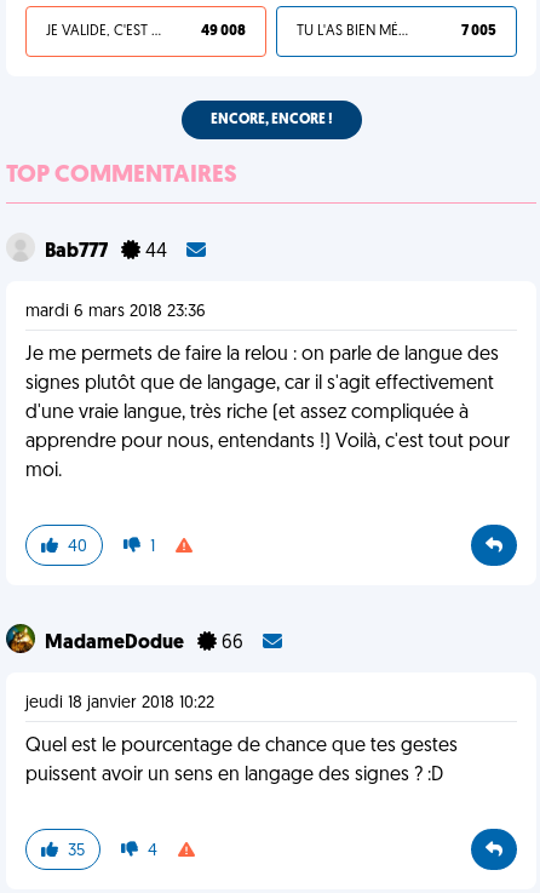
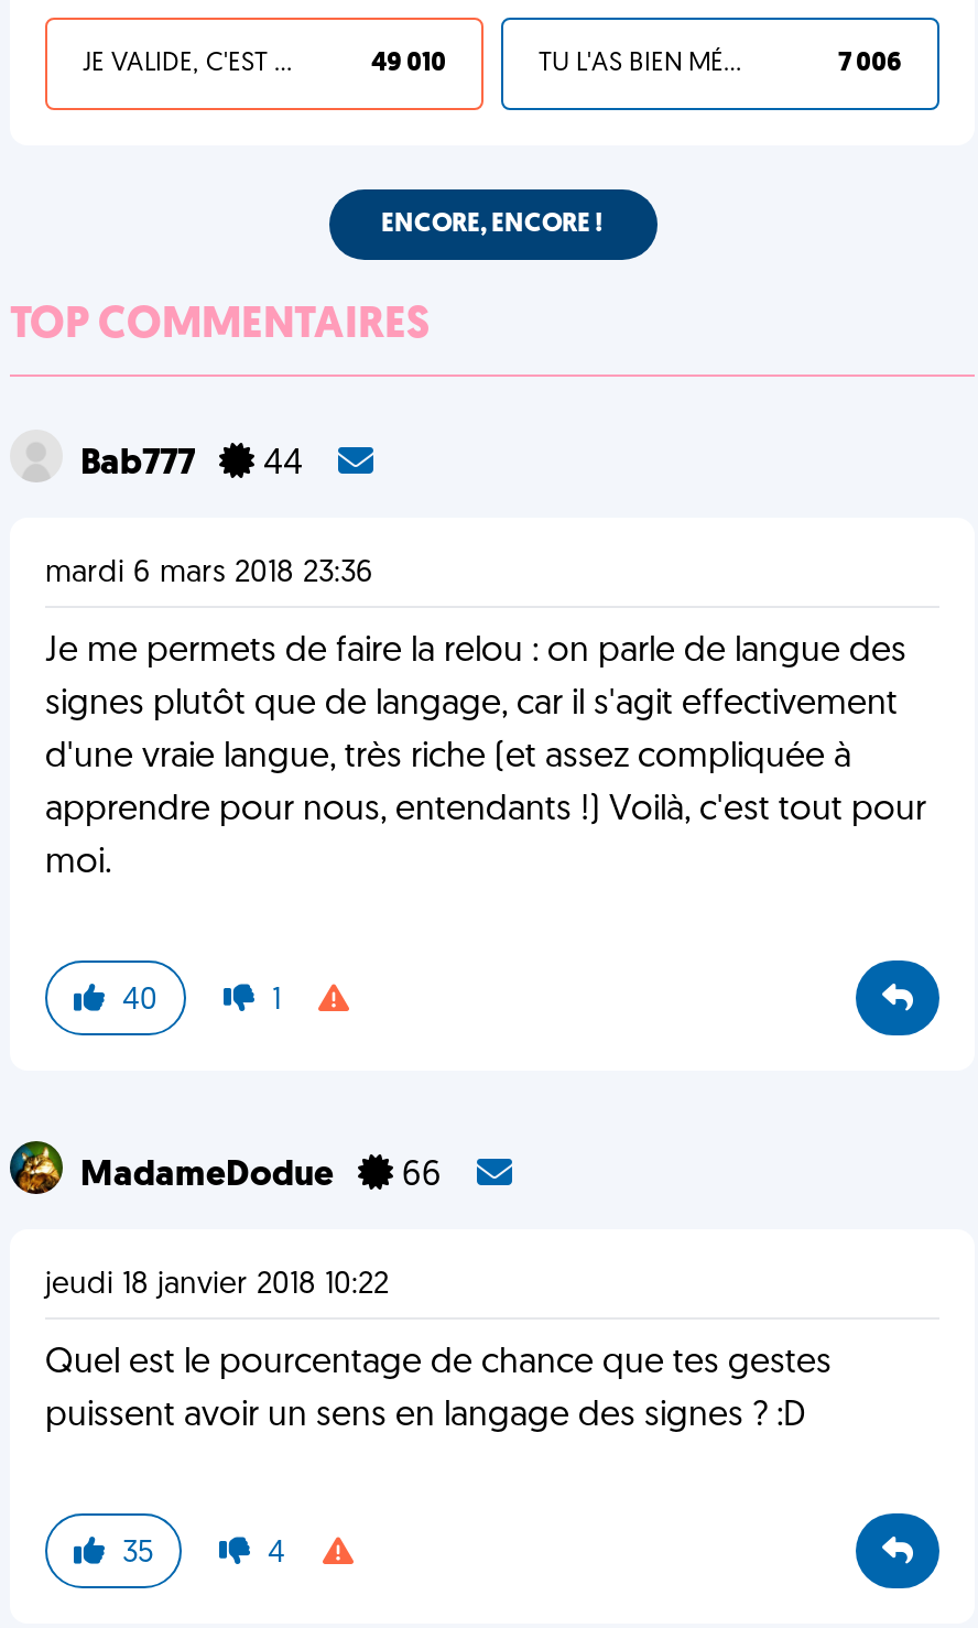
[201,24,246,39] 49 008 -> [371,51,446,77] 49 010
[461,24,496,39] 7 005 -> [838,51,902,77] 7 006

